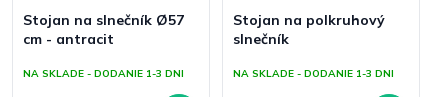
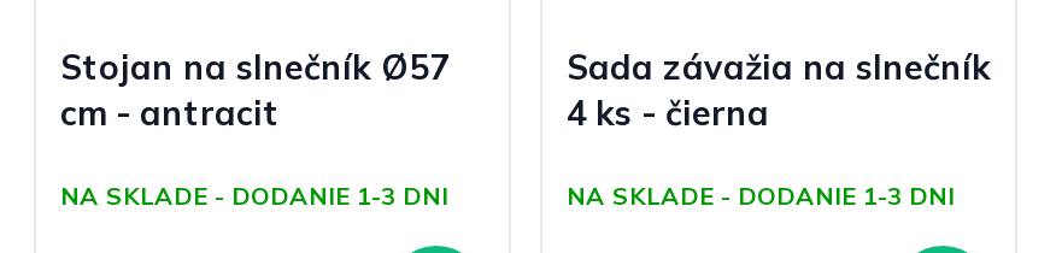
[233,11,385,48] Stojan na polkruhový | slnečník -> [567,45,991,134] Sada závažia na slnečník | 4 ks - čierna

